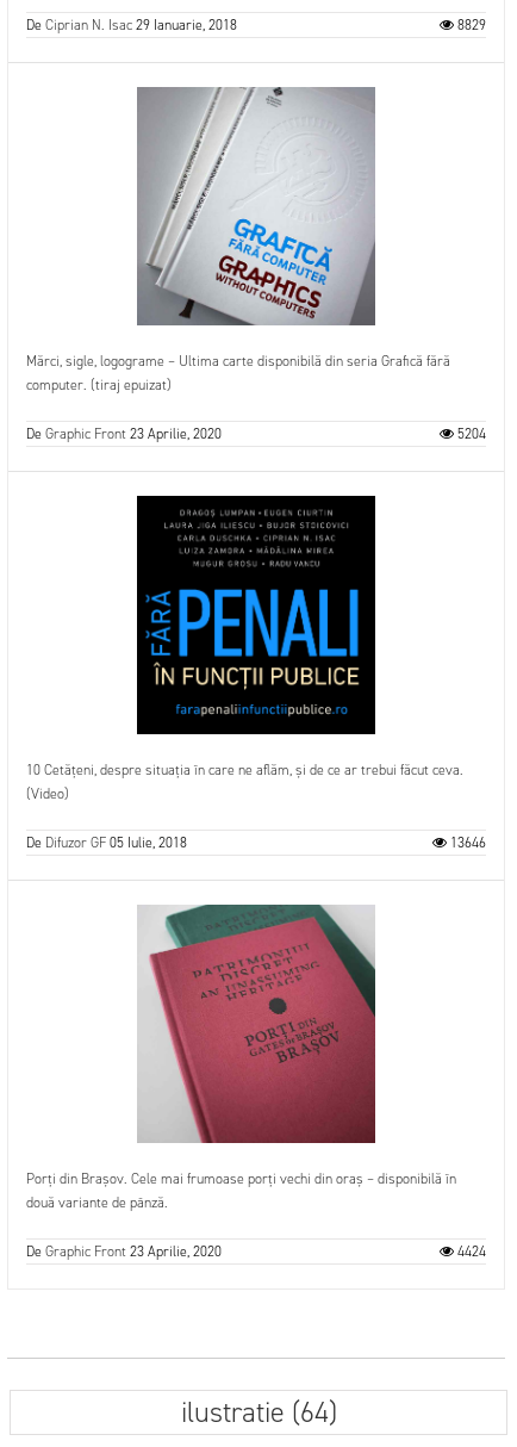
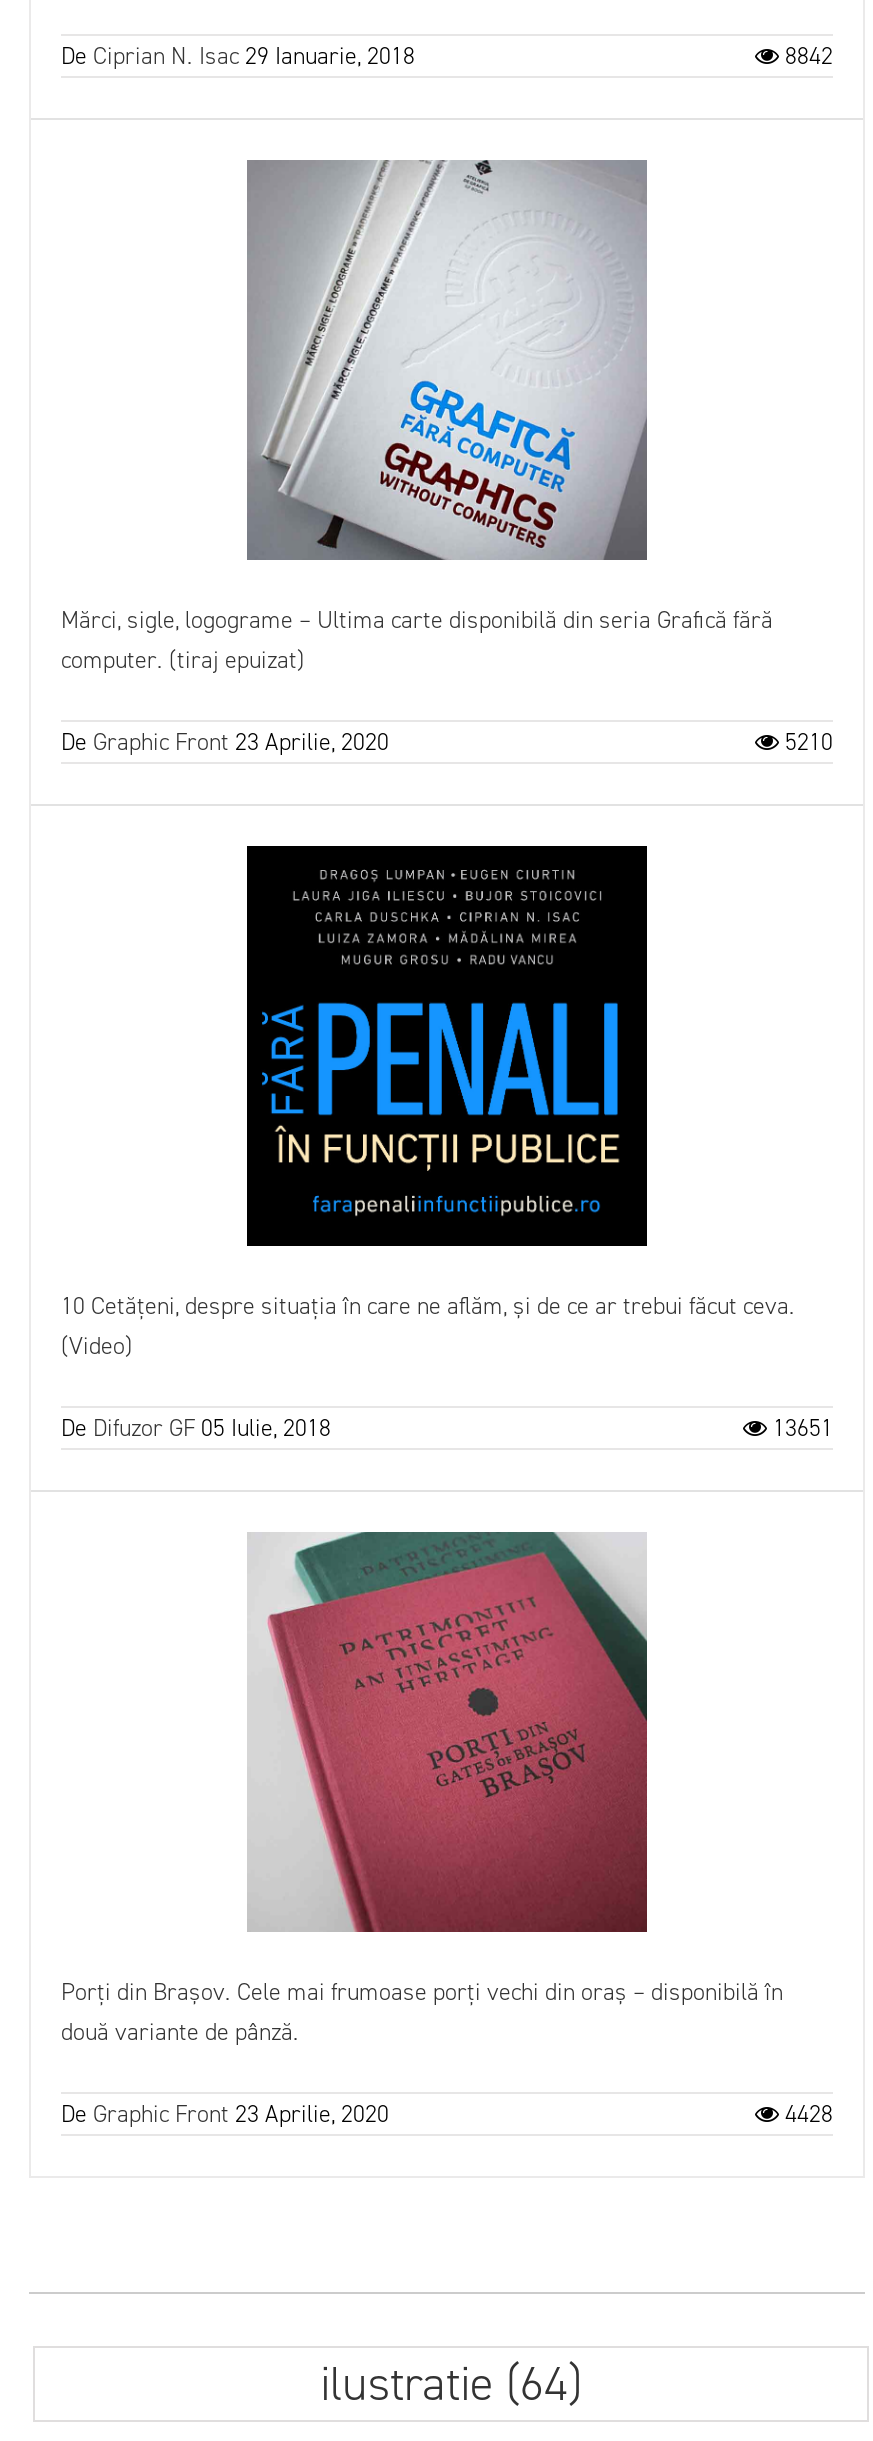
[454,15,486,35] 8829 -> [779,40,833,72] 8842
[454,424,486,443] 5204 -> [779,726,833,758] 5210
[447,833,486,852] 13646 -> [767,1412,833,1444] 13651
[454,1242,486,1261] 4424 -> [779,2098,833,2130] 4428

